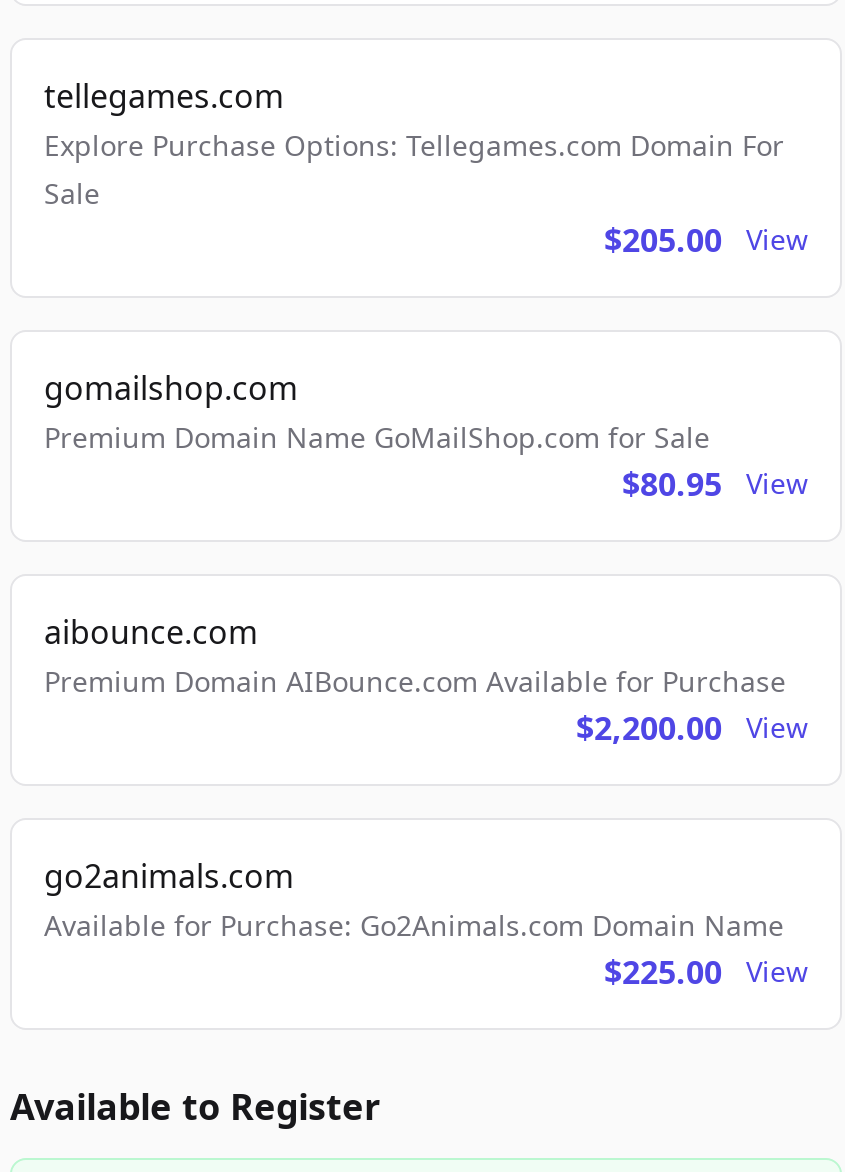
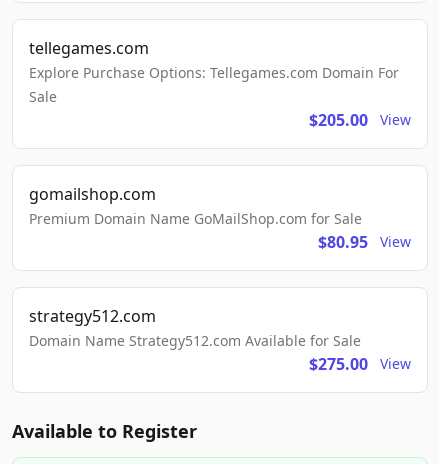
[44,610,808,994] aibounce.com | Premium Domain AIBounce.com Available for Purchase | $2,200.00 | View | go2animals.com | Available for Purchase: Go2Animals.com Domain Name | $225.00 -> [29,305,368,375] strategy512.com | Domain Name Strategy512.com Available for Sale | $275.00

